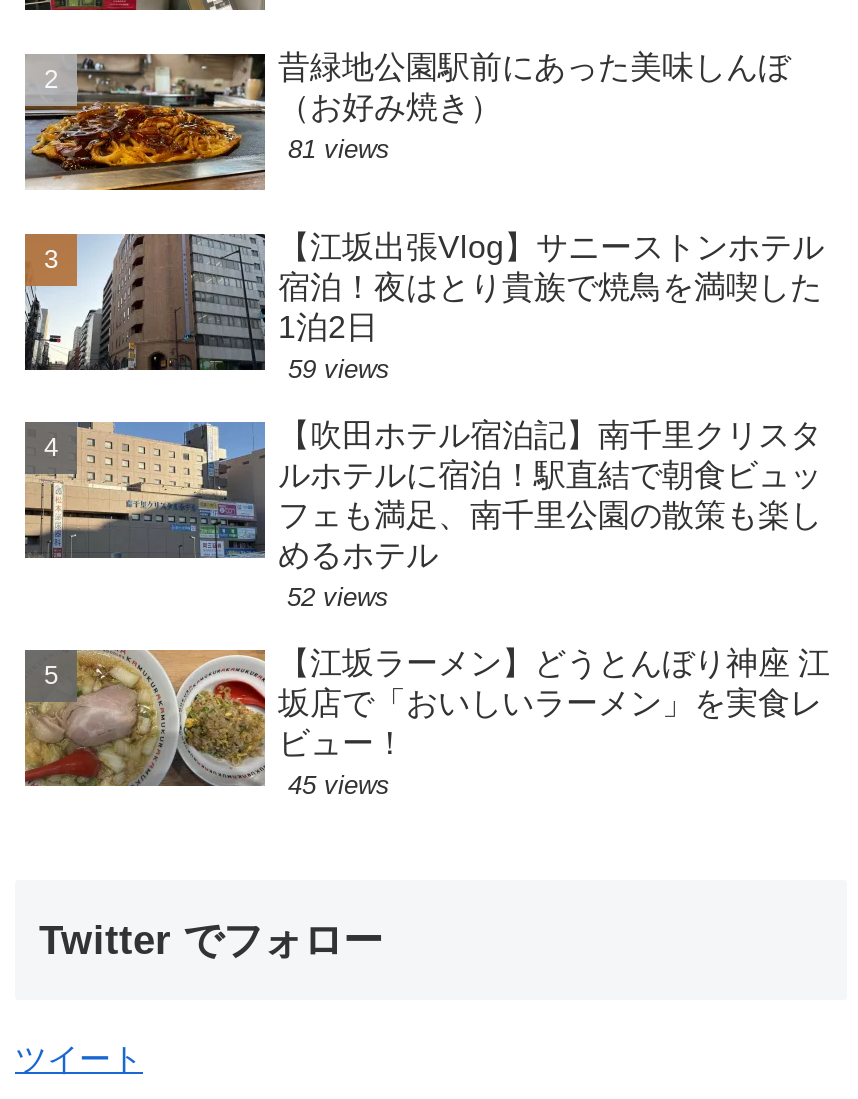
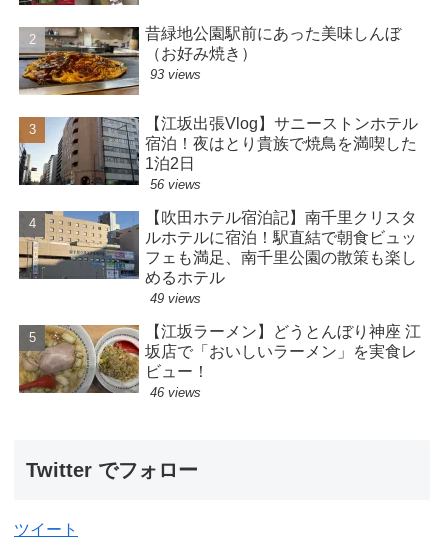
[288,135,390,165] 81 views -> [150,67,201,82] 93 views
[288,355,390,385] 59 views -> [150,177,201,192] 56 views
[287,583,389,613] 52 views -> [150,291,201,306] 49 views
[288,771,390,801] 45 views -> [150,385,201,400] 46 views

